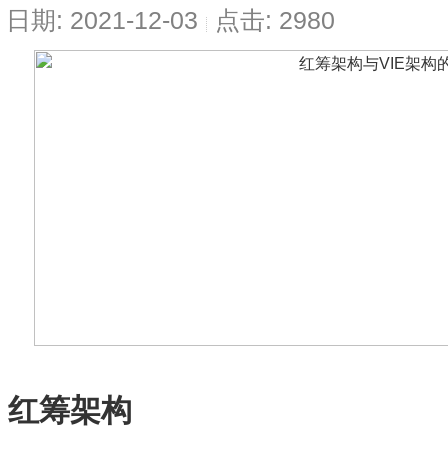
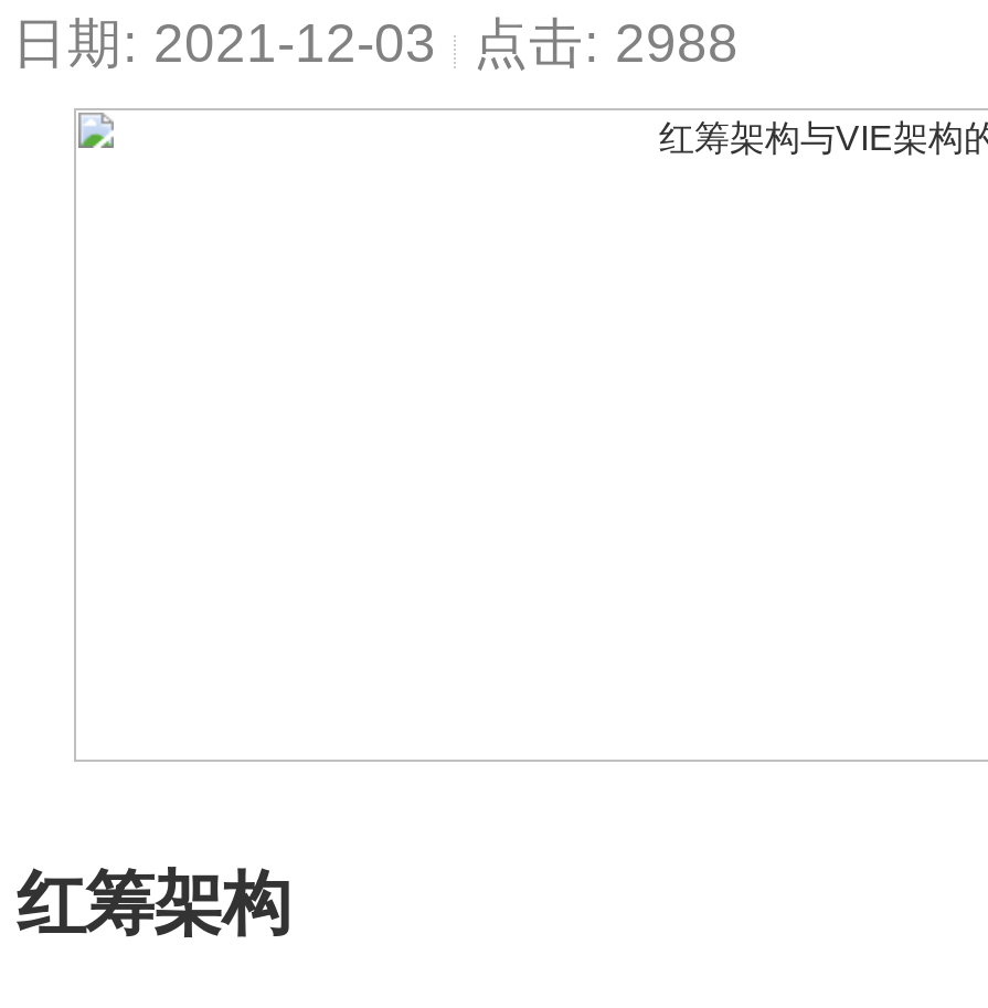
[6,7,335,34] 日期: 2021-12-03 点击: 2980 -> [12,13,739,73] 日期: 2021-12-03 点击: 2988

